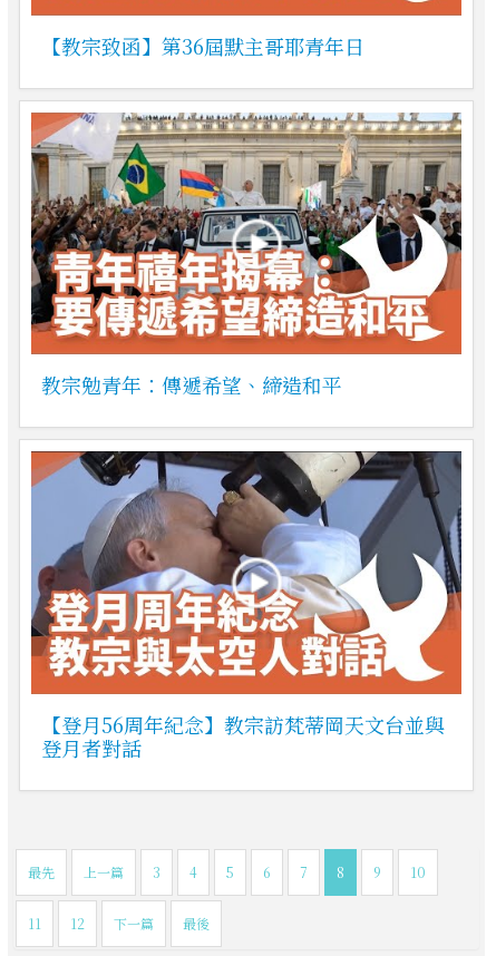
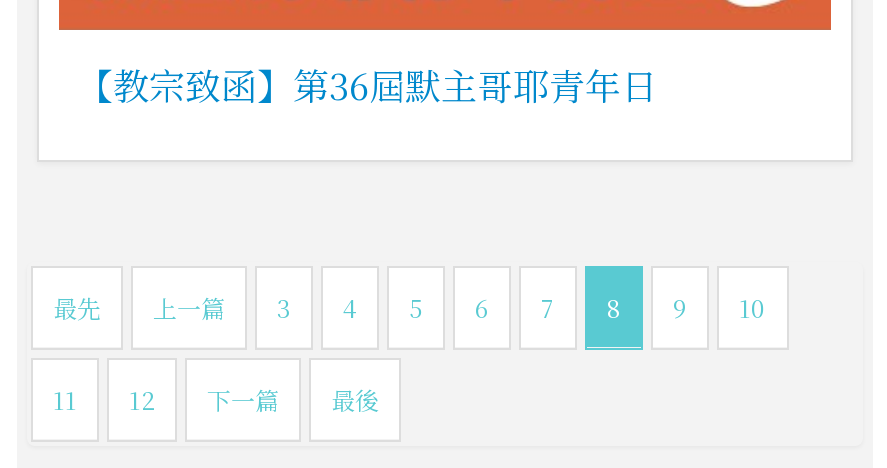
[30,111,463,399] [image] | 教宗勉青年：傳遞希望、締造和平 -> none
[30,450,463,762] [image] | 【登月56周年紀念】教宗訪梵蒂岡天文台並與 | 登月者對話 -> none

